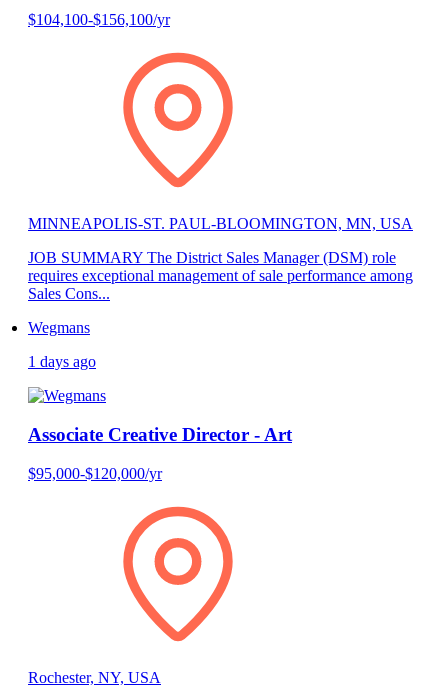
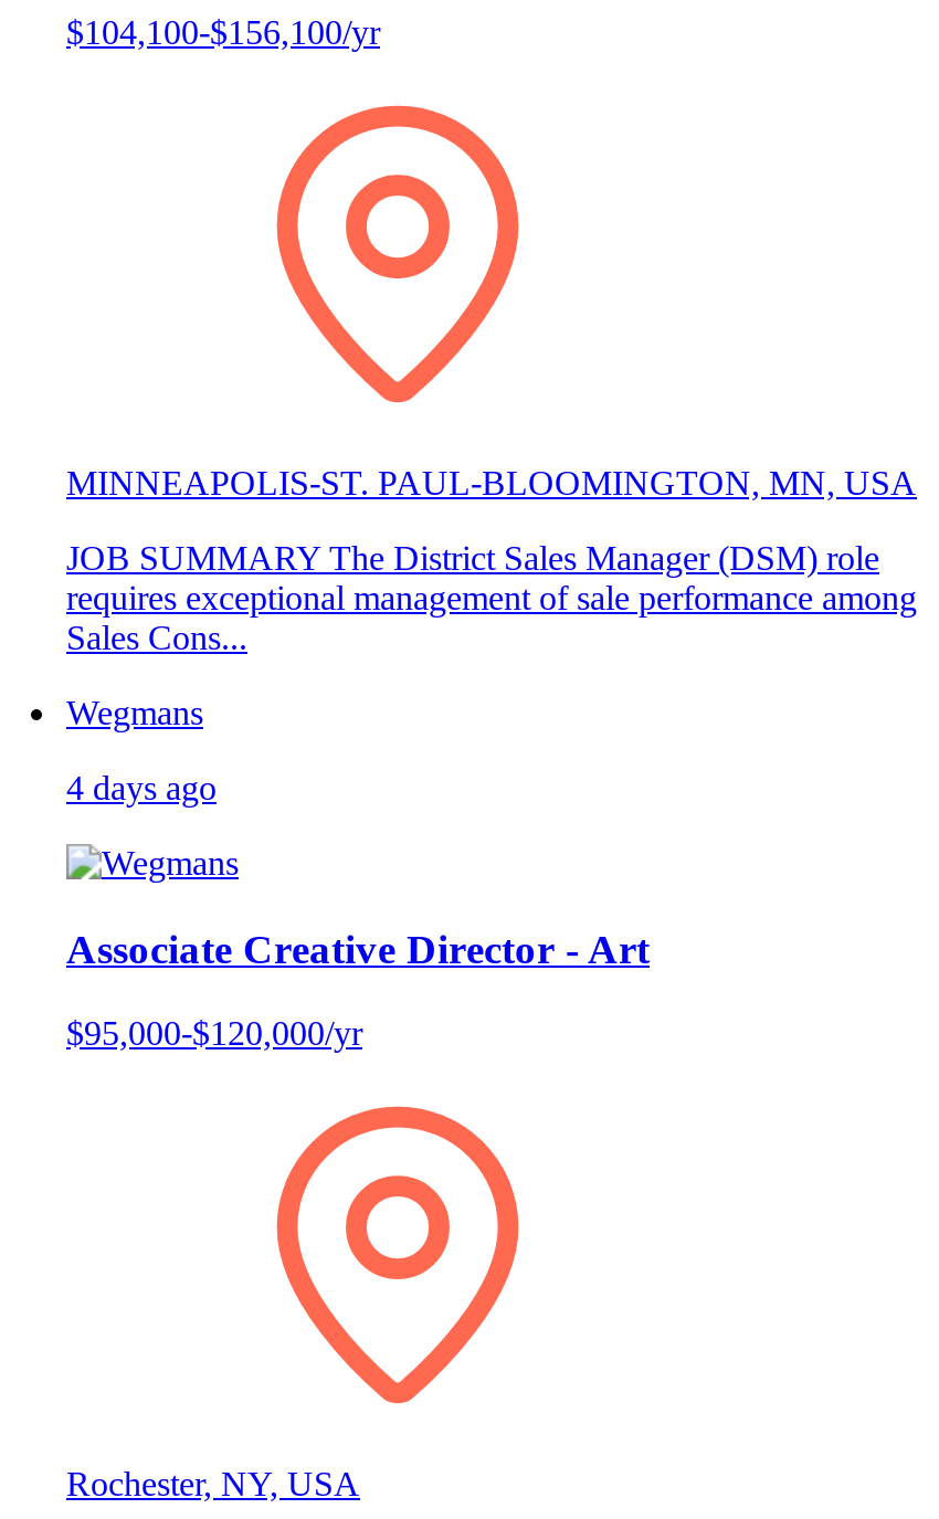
[28,353,96,370] 1 days ago -> [66,769,217,806] 4 days ago

